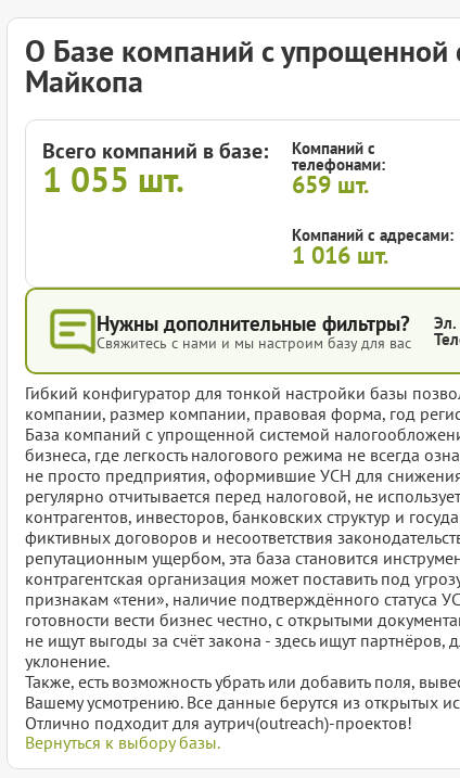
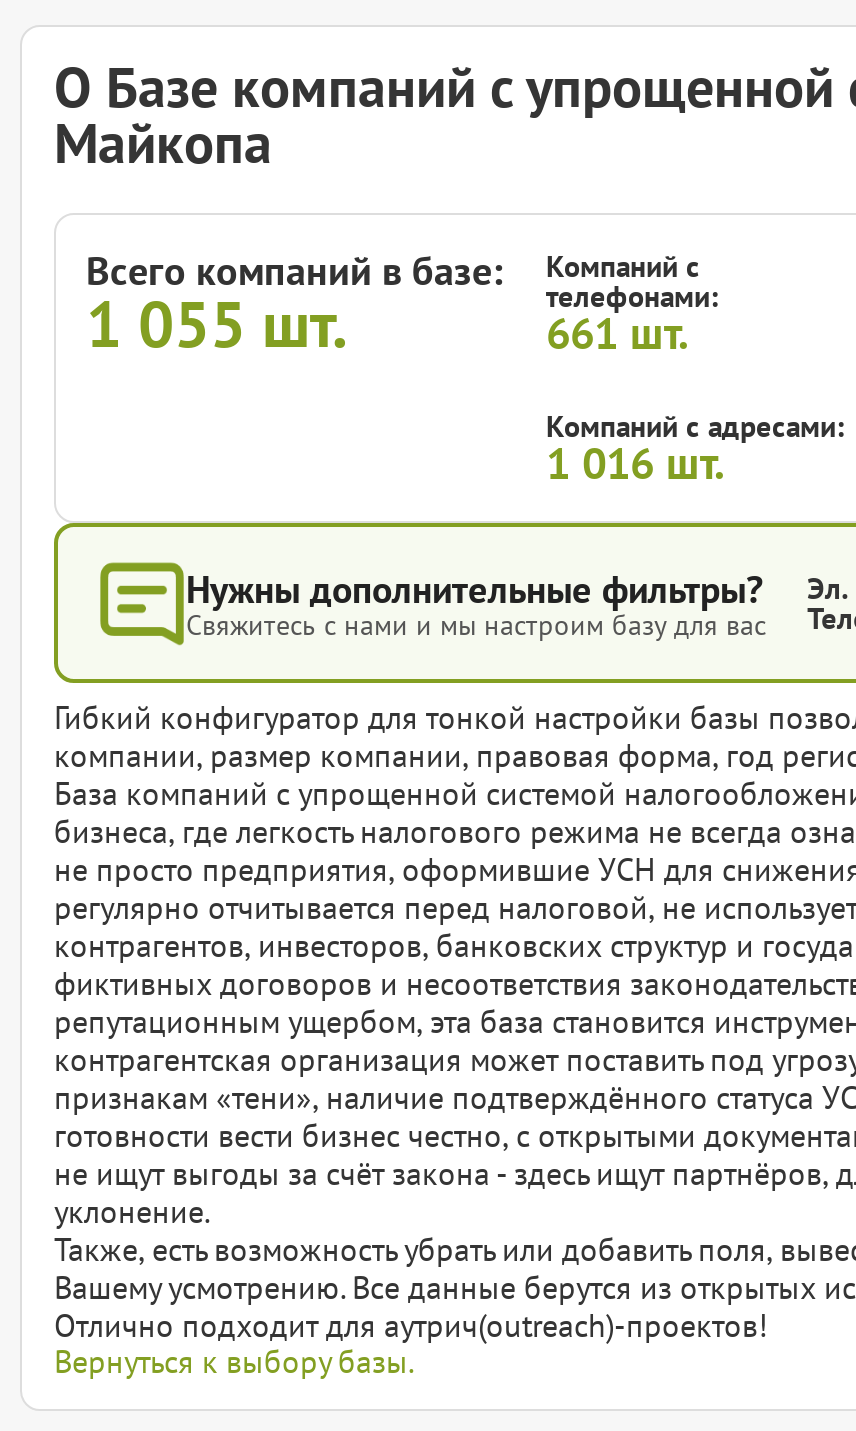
[292,170,369,200] 659шт. -> [546,306,688,362] 661шт.

